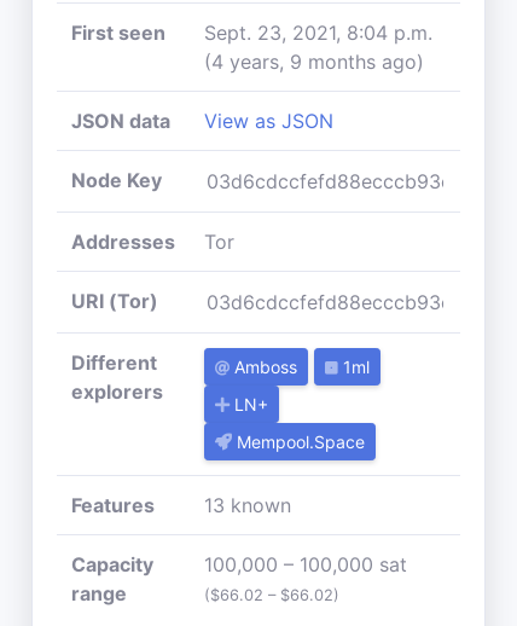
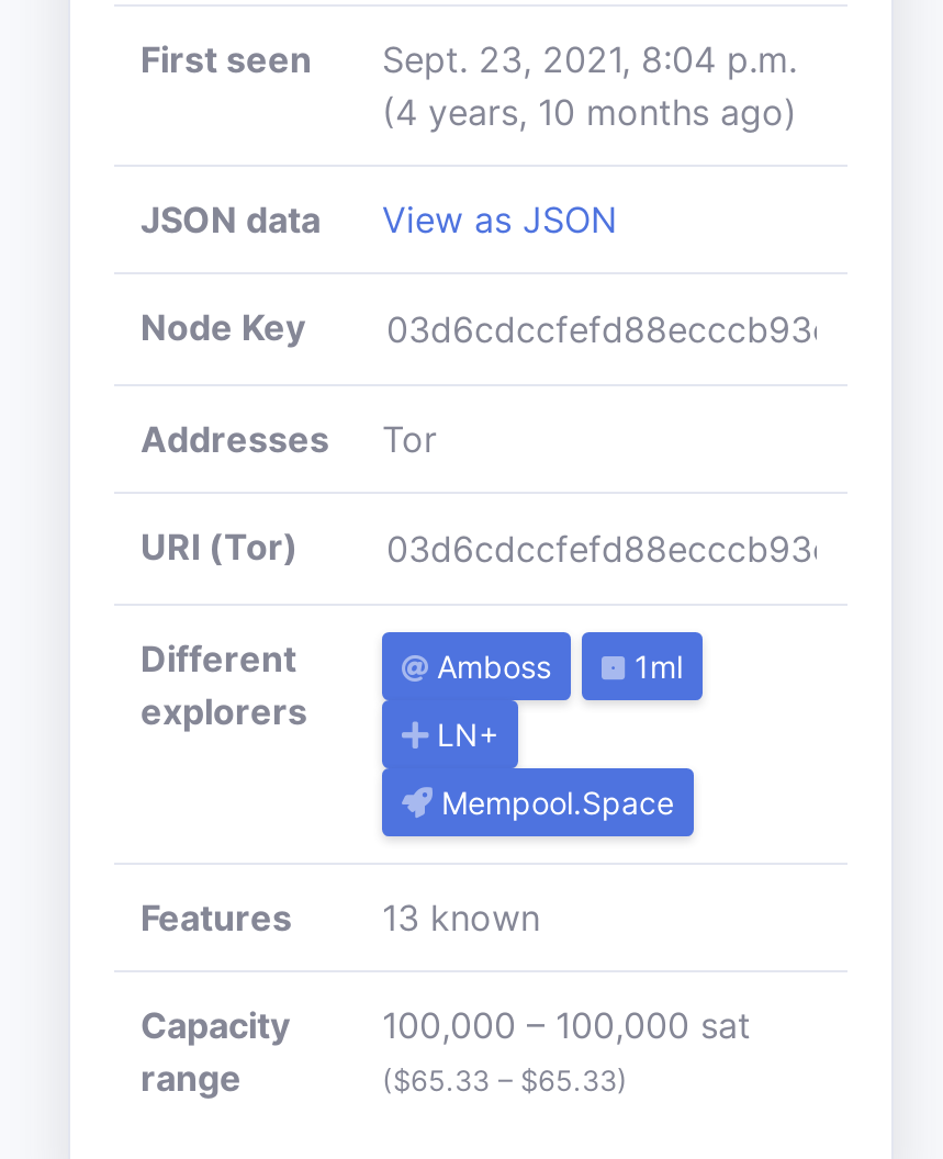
[204,50,424,74] (4 years, 9 months ago) -> [382,90,797,134] (4 years, 10 months ago)
[204,586,339,604] ($66.02 – $66.02) -> [382,1065,628,1098] ($65.33 – $65.33)

